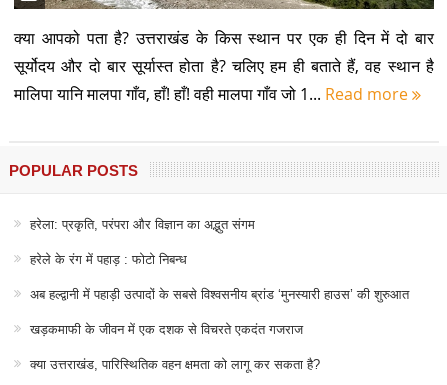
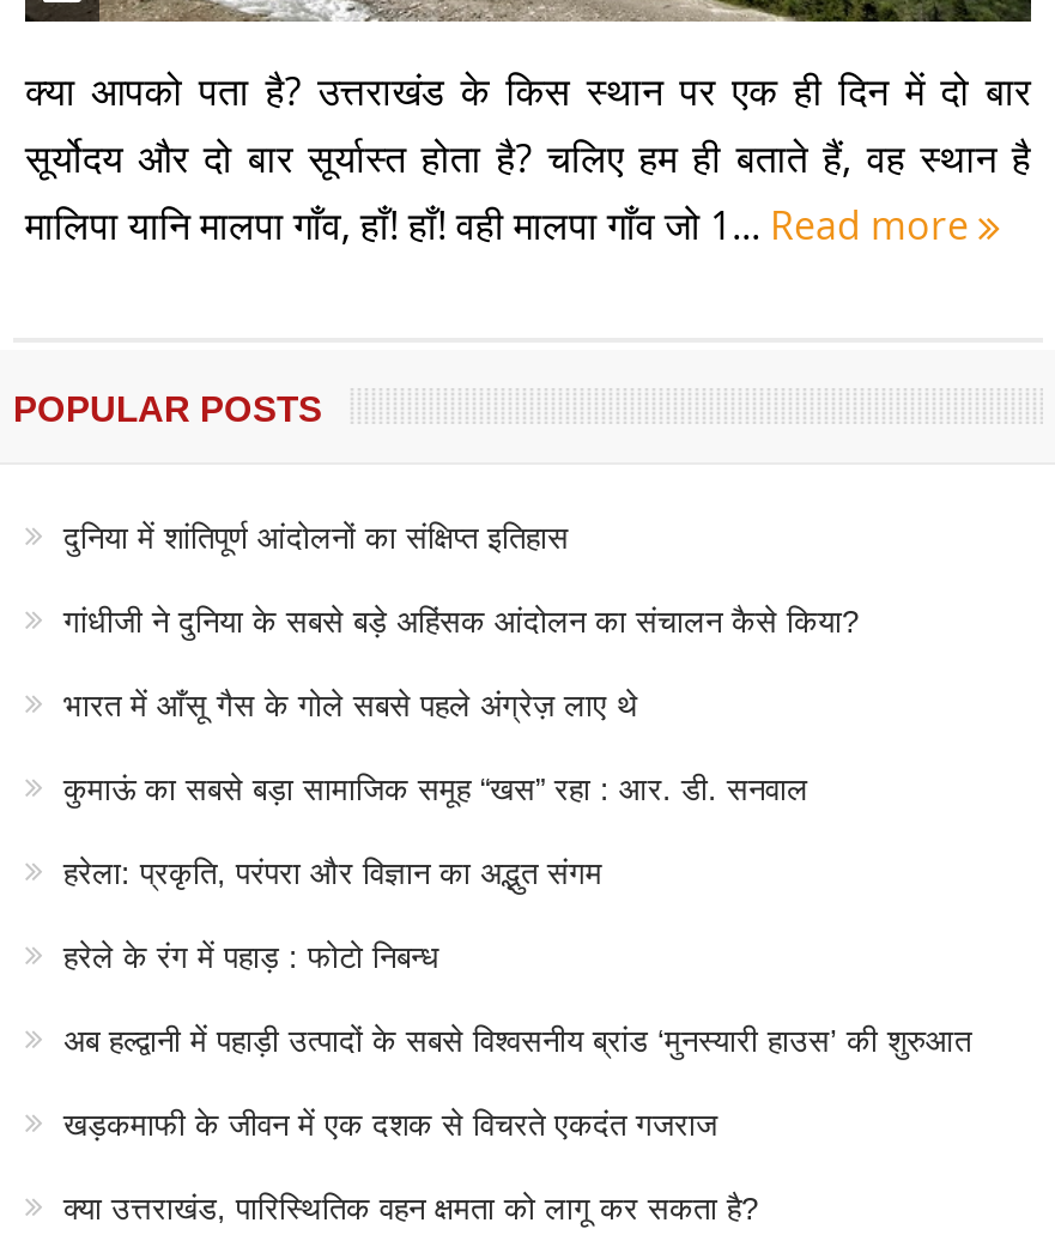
none -> [63,520,859,807] दुनिया में शांतिपूर्ण आंदोलनों का संक्षिप्त इतिहास | गांधीजी ने दुनिया के सबसे बड़े अहिंसक आंदोलन का संचालन कैसे किया? | भारत में आँसू गैस के गोले सबसे पहले अंग्रेज़ लाए थे | कुमाऊं का सबसे बड़ा सामाजिक समूह “खस” रहा : आर. डी. सनवाल

